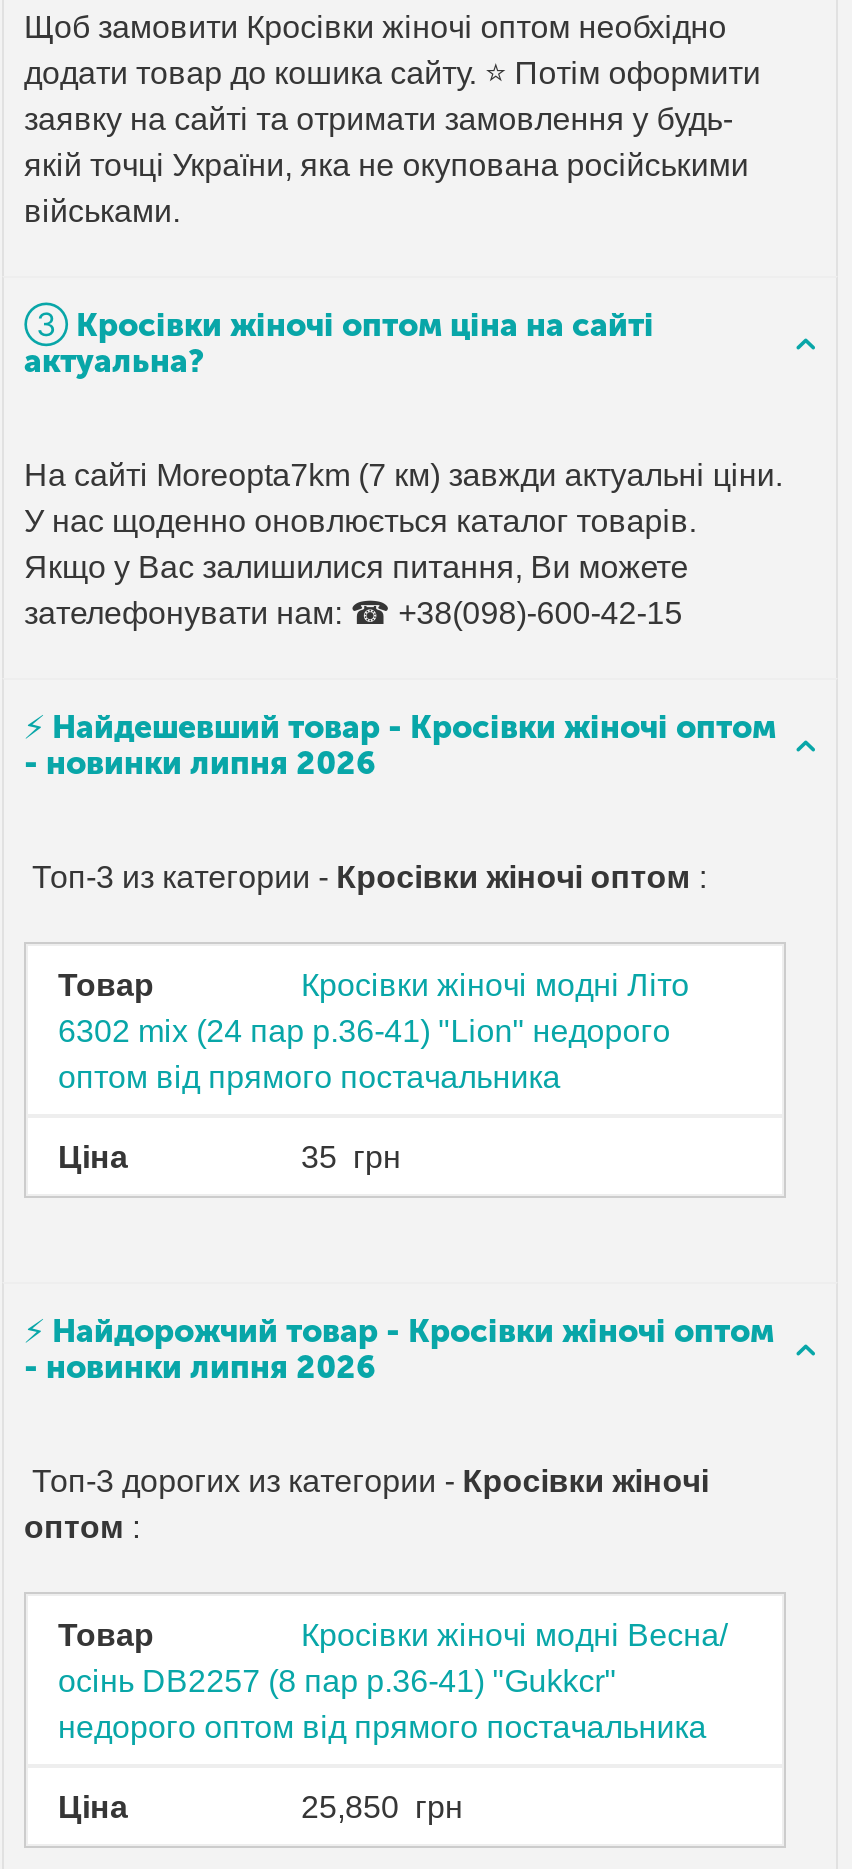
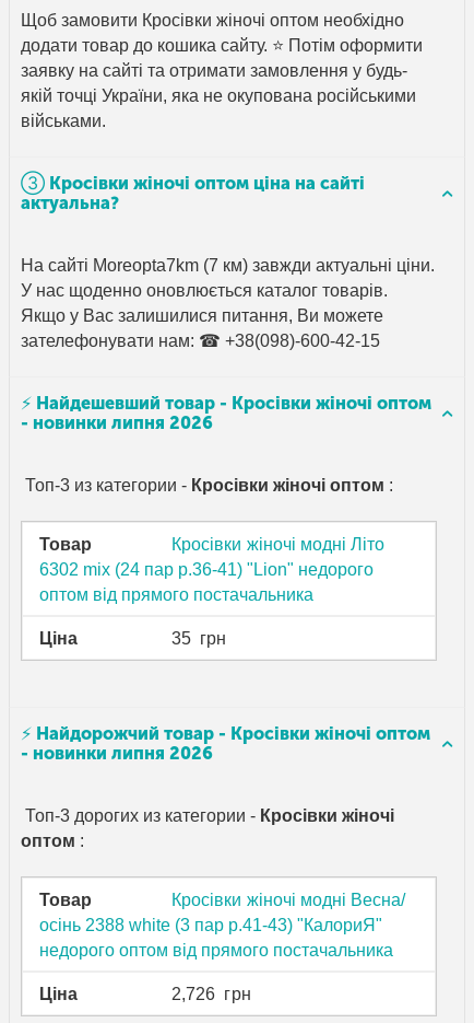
[58,1664,617,1698] осінь DB2257 (8 пар р.36-41) "Gukkcr" -> [39,916,383,934] осінь 2388 white (3 пар р.41-43) "КалориЯ"
[301,1790,463,1824] 25,850 грн -> [172,984,251,1003] 2,726 грн

